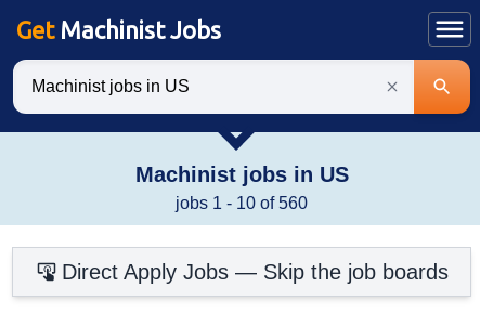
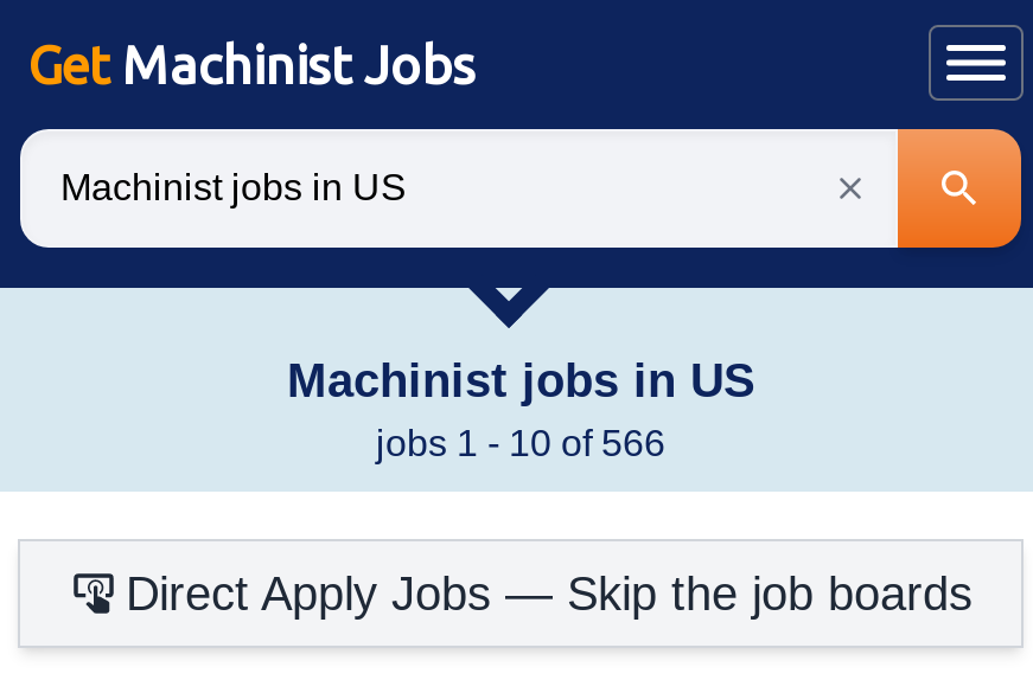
[176,194,308,212] jobs 1 - 10 of 560 -> [376,423,665,463] jobs 1 - 10 of 566

